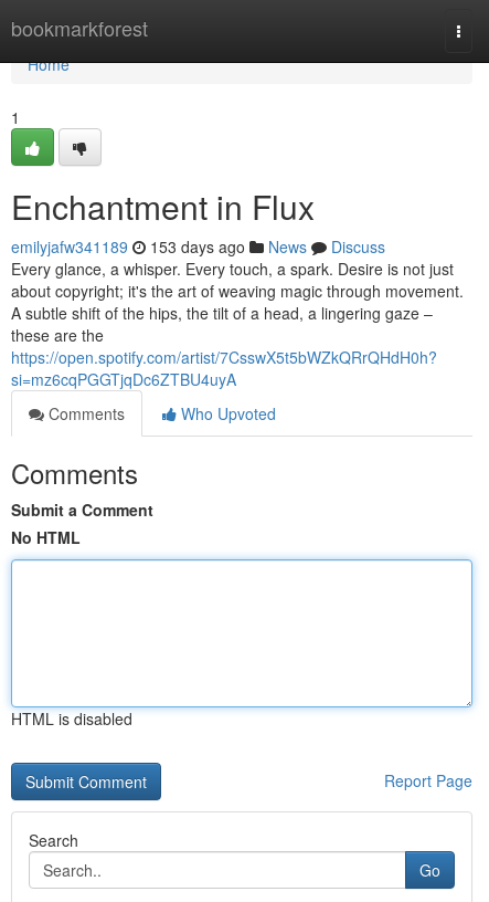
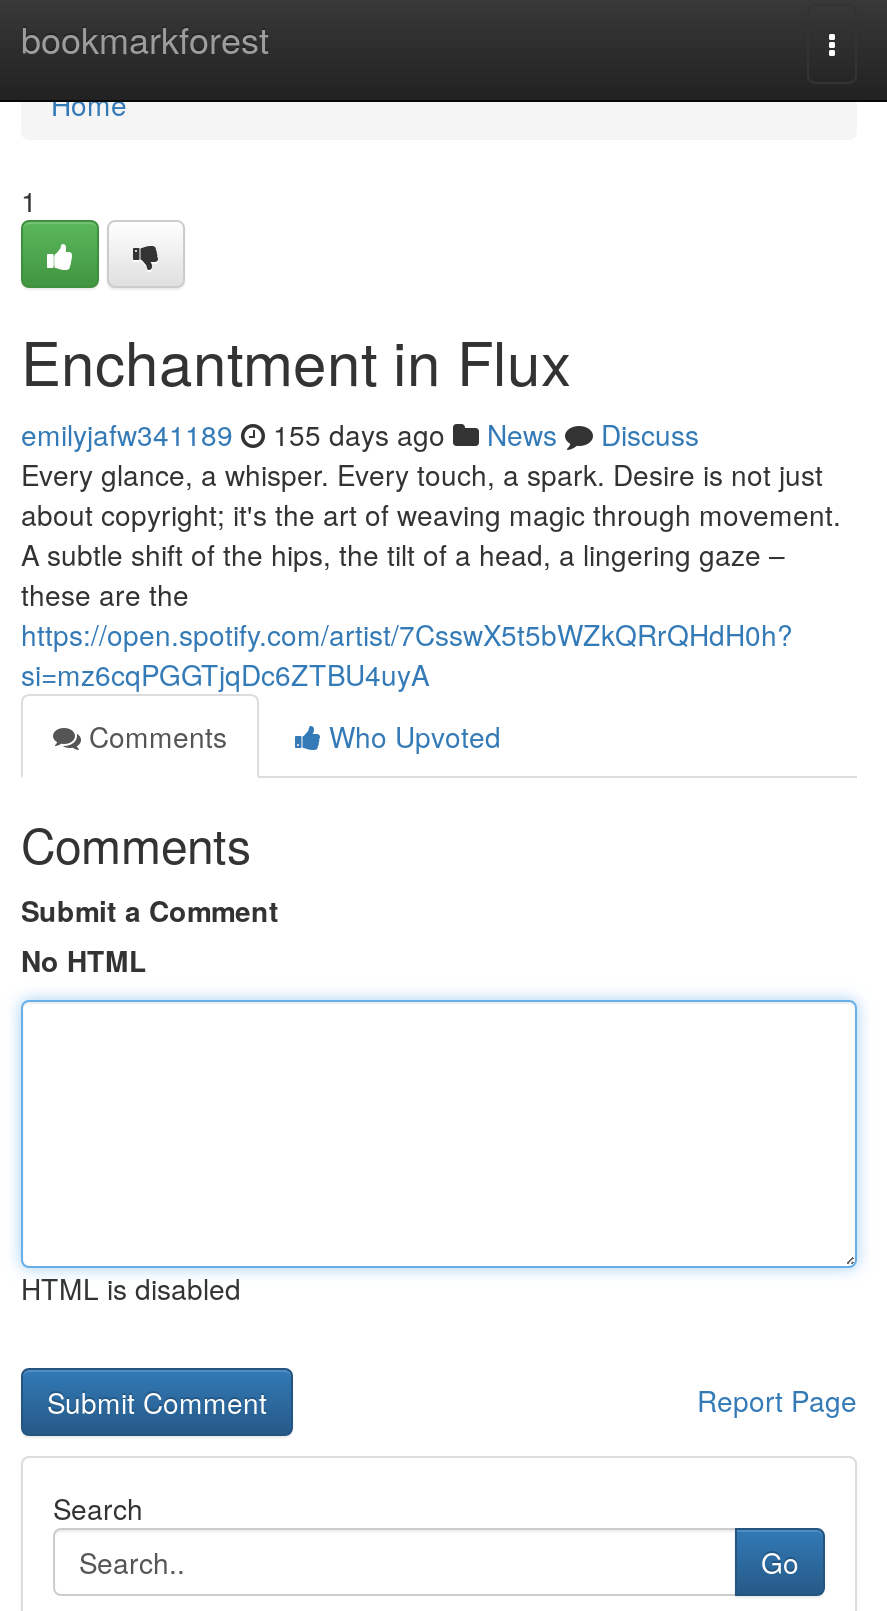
[11,235,385,258] emilyjafw341189 153 days ago News Discuss -> [21,414,699,454] emilyjafw341189 155 days ago News Discuss

